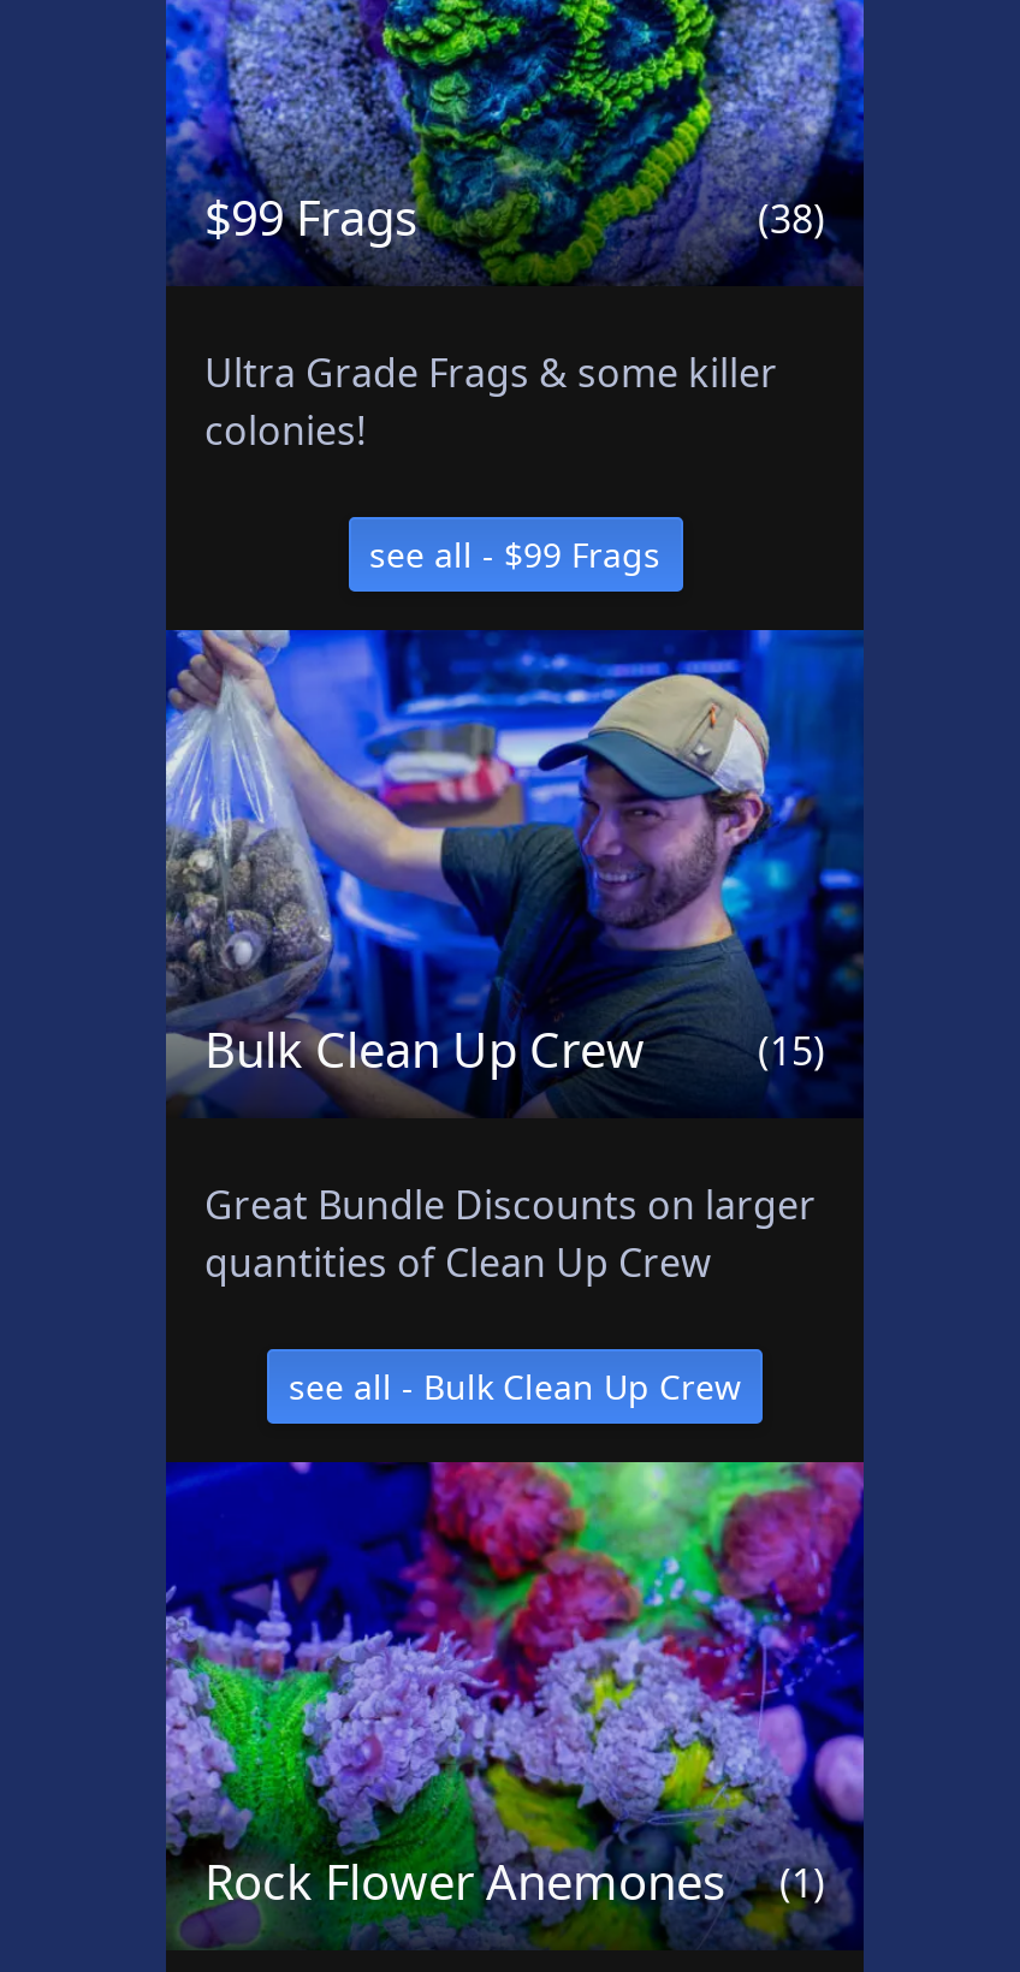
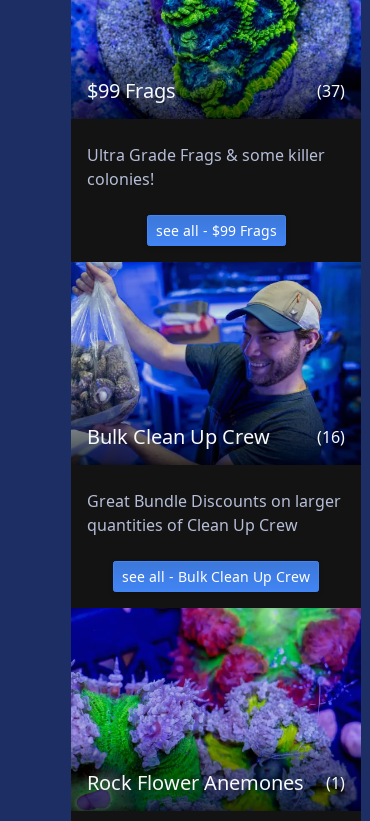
[758,192,825,245] (38) -> [317,80,345,102] (37)
[758,1024,825,1077] (15) -> [317,426,345,448] (16)

